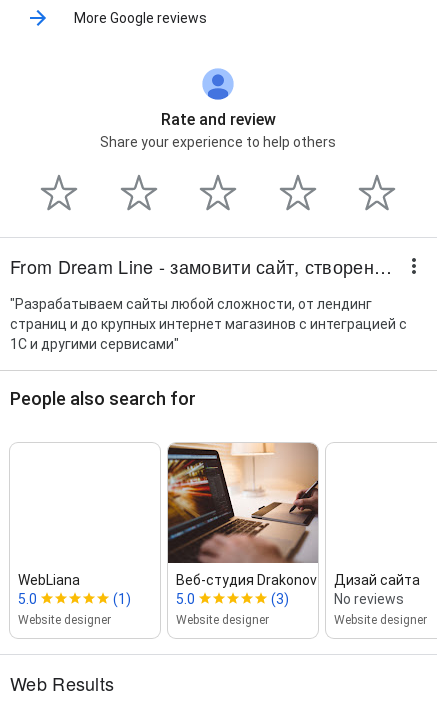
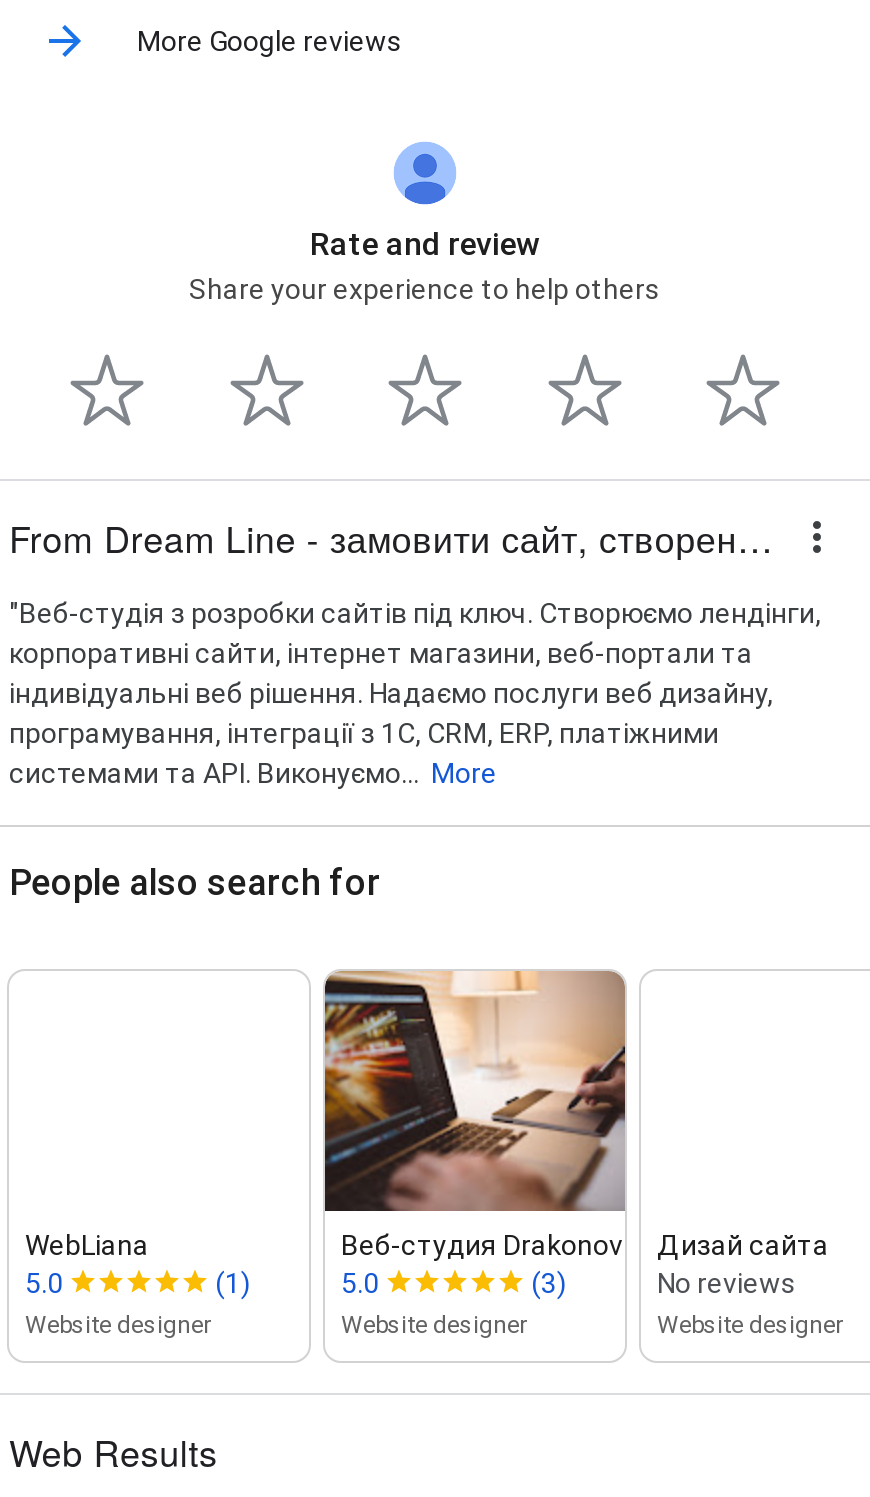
[10,296,407,352] "Разрабатываем сайты любой сложности, от лендинг | страниц и до крупных интернет магазинов с интеграцией с | 1С и другими сервисами" -> [9,596,821,788] "Веб-студія з розробки сайтів під ключ. Створюємо лендінги, | корпоративні сайти, інтернет магазини, веб-портали та | індивідуальні веб рішення. Надаємо послуги веб дизайну, | програмування, інтеграції з 1С, CRM, ERP, платіжними | системами та API. Виконуємо... More

